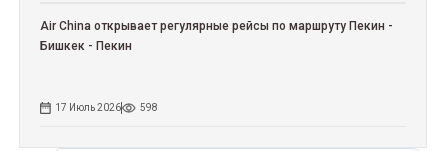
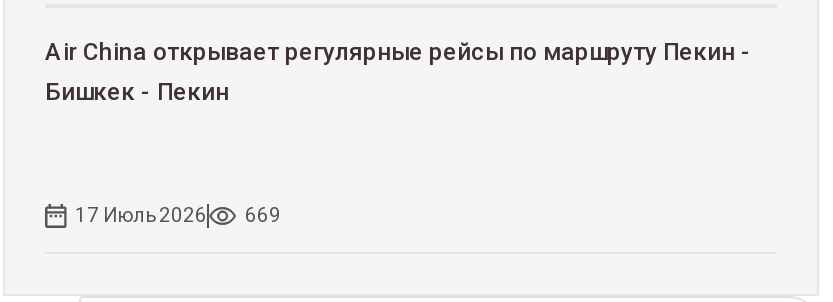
[55,102,158,113] 17 Июль 2026 598 -> [75,204,281,226] 17 Июль 2026 669

